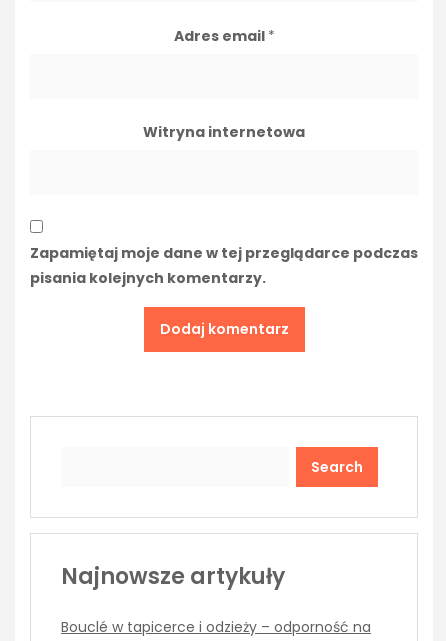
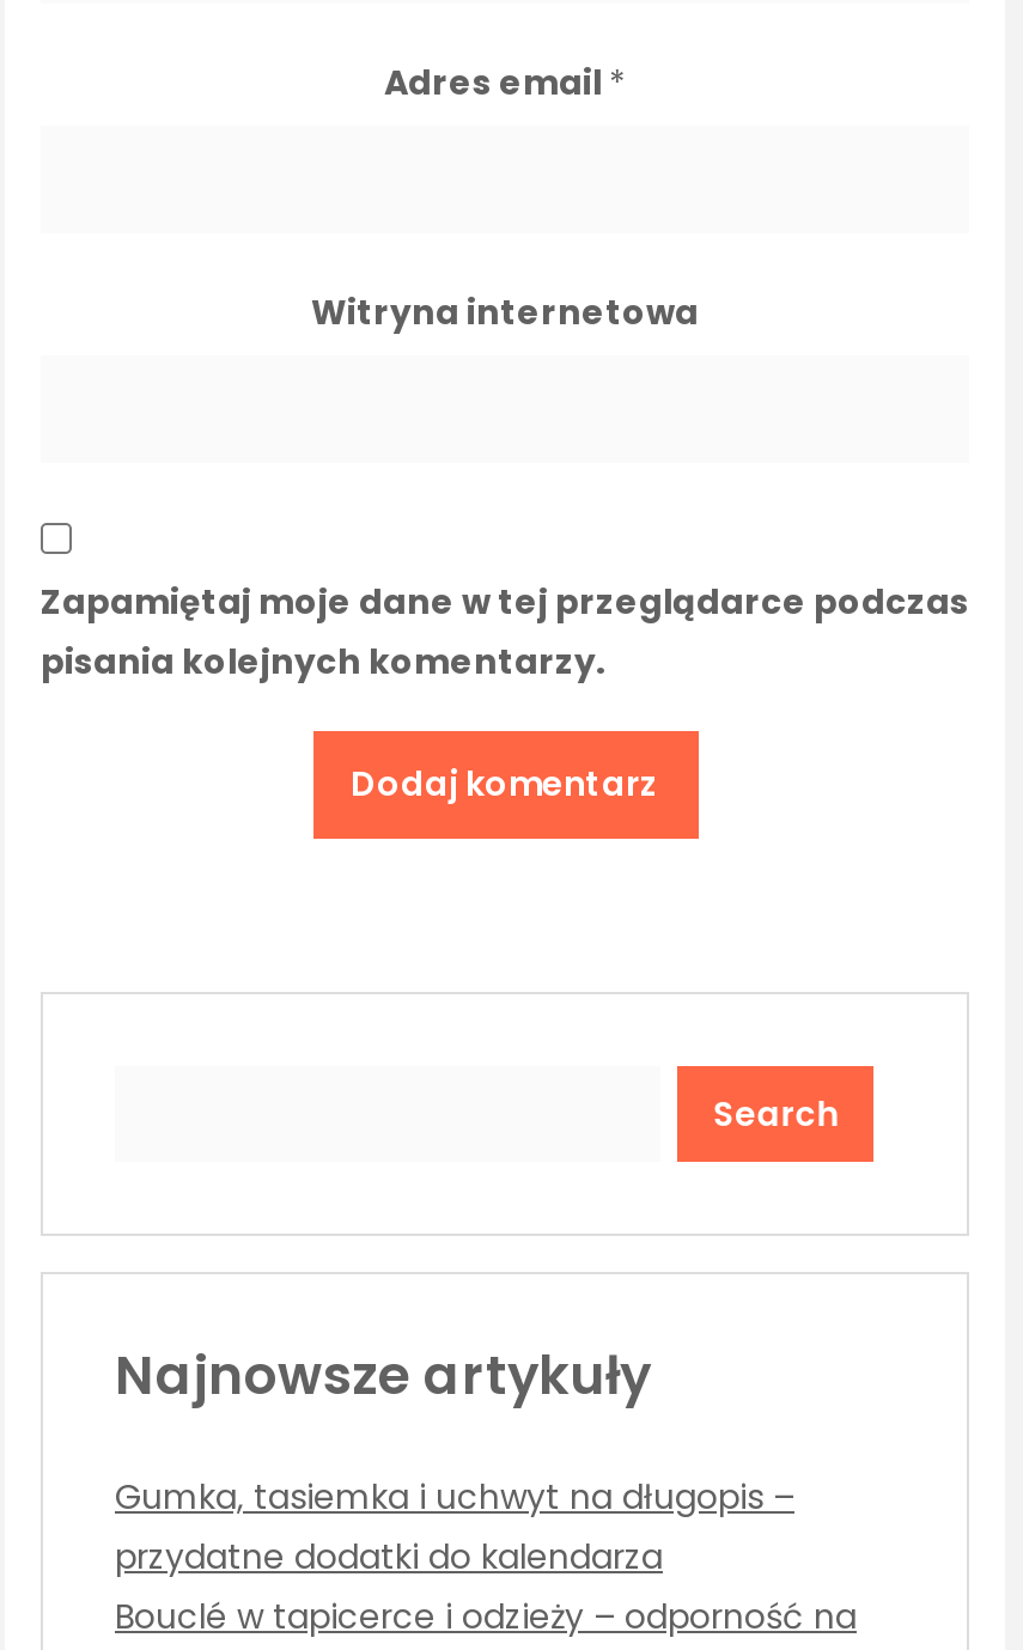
none -> [115,1474,794,1581] Gumka, tasiemka i uchwyt na długopis – | przydatne dodatki do kalendarza

